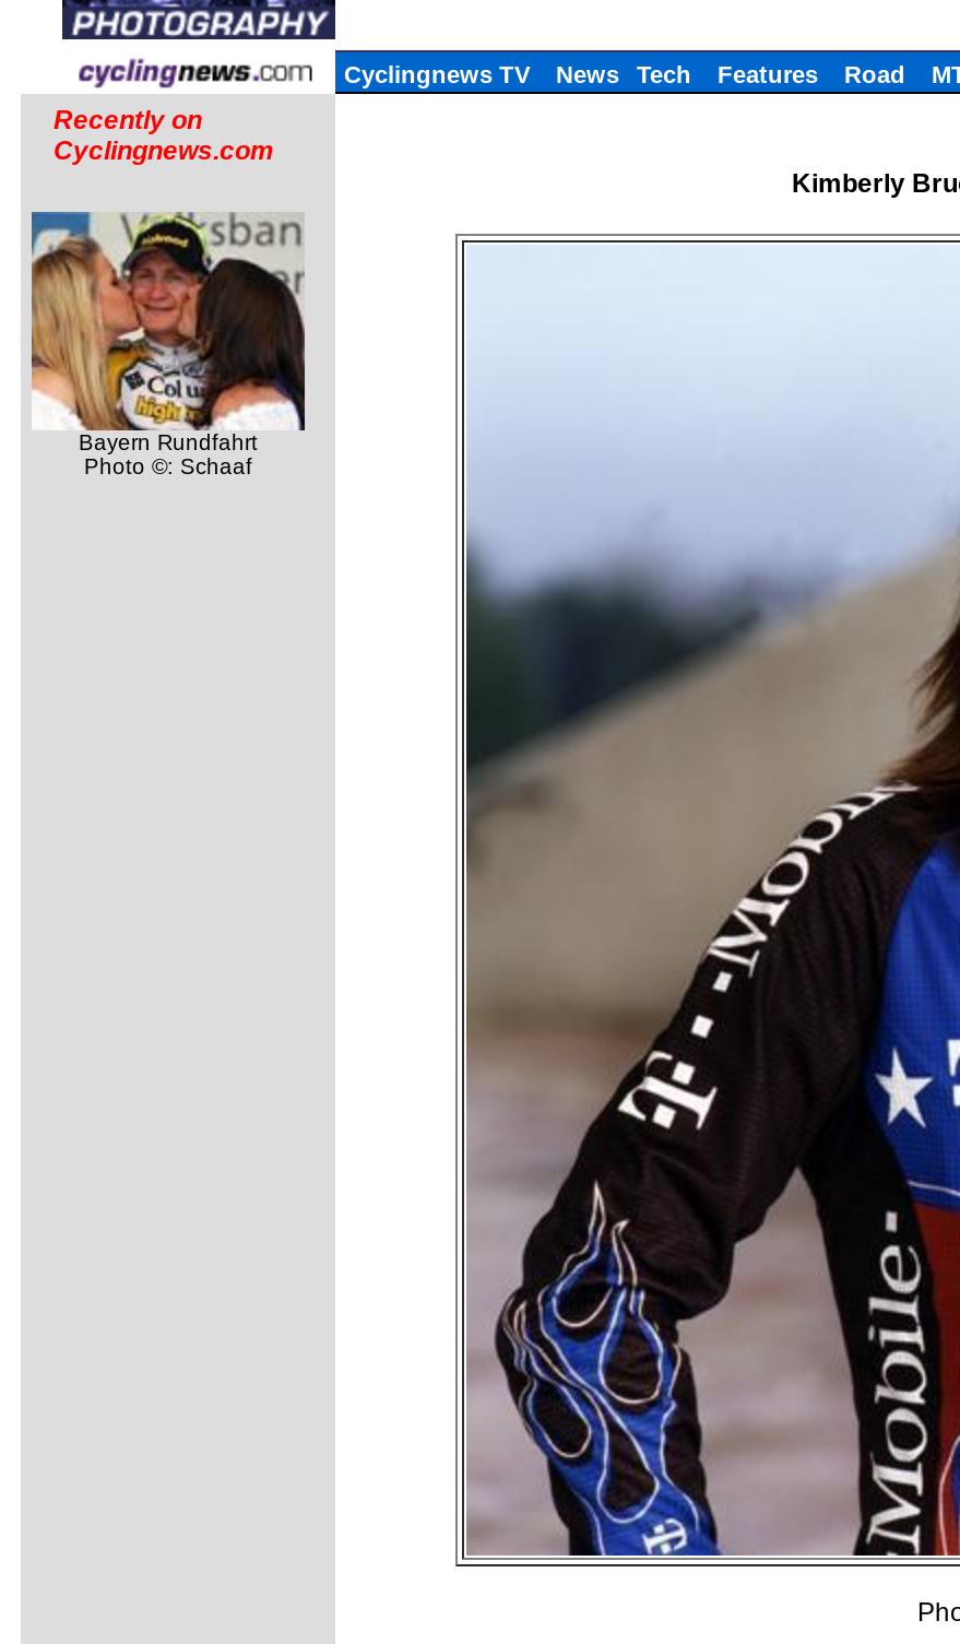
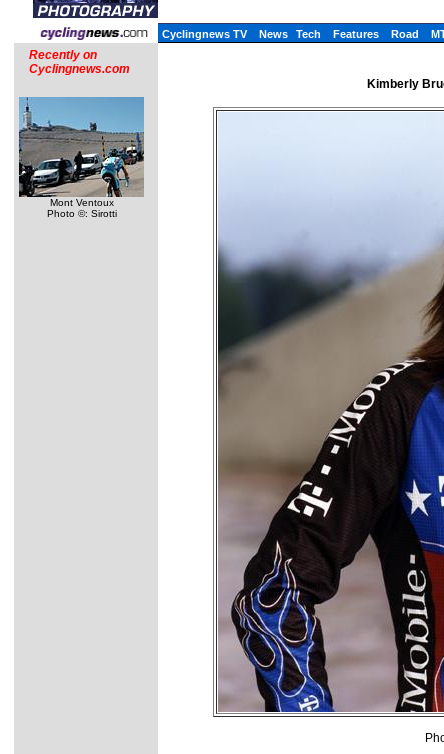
[29,212,305,478] [image] | Bayern Rundfahrt | Photo ©: Schaaf -> [18,97,144,219] [image] | Mont Ventoux | Photo ©: Sirotti

